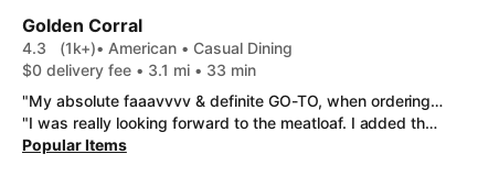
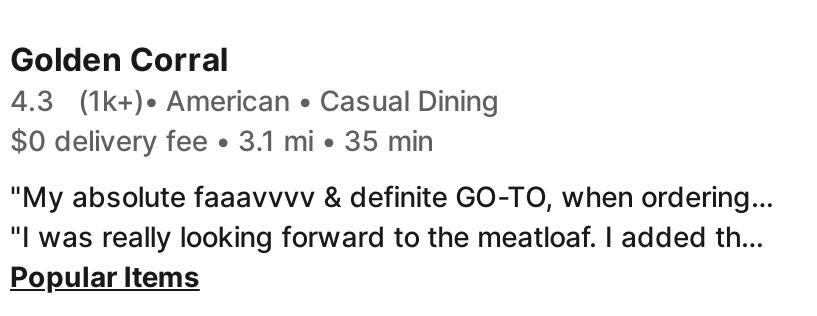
[22,61,256,79] $0 delivery fee • 3.1 mi • 33 min -> [10,123,433,157] $0 delivery fee • 3.1 mi • 35 min

